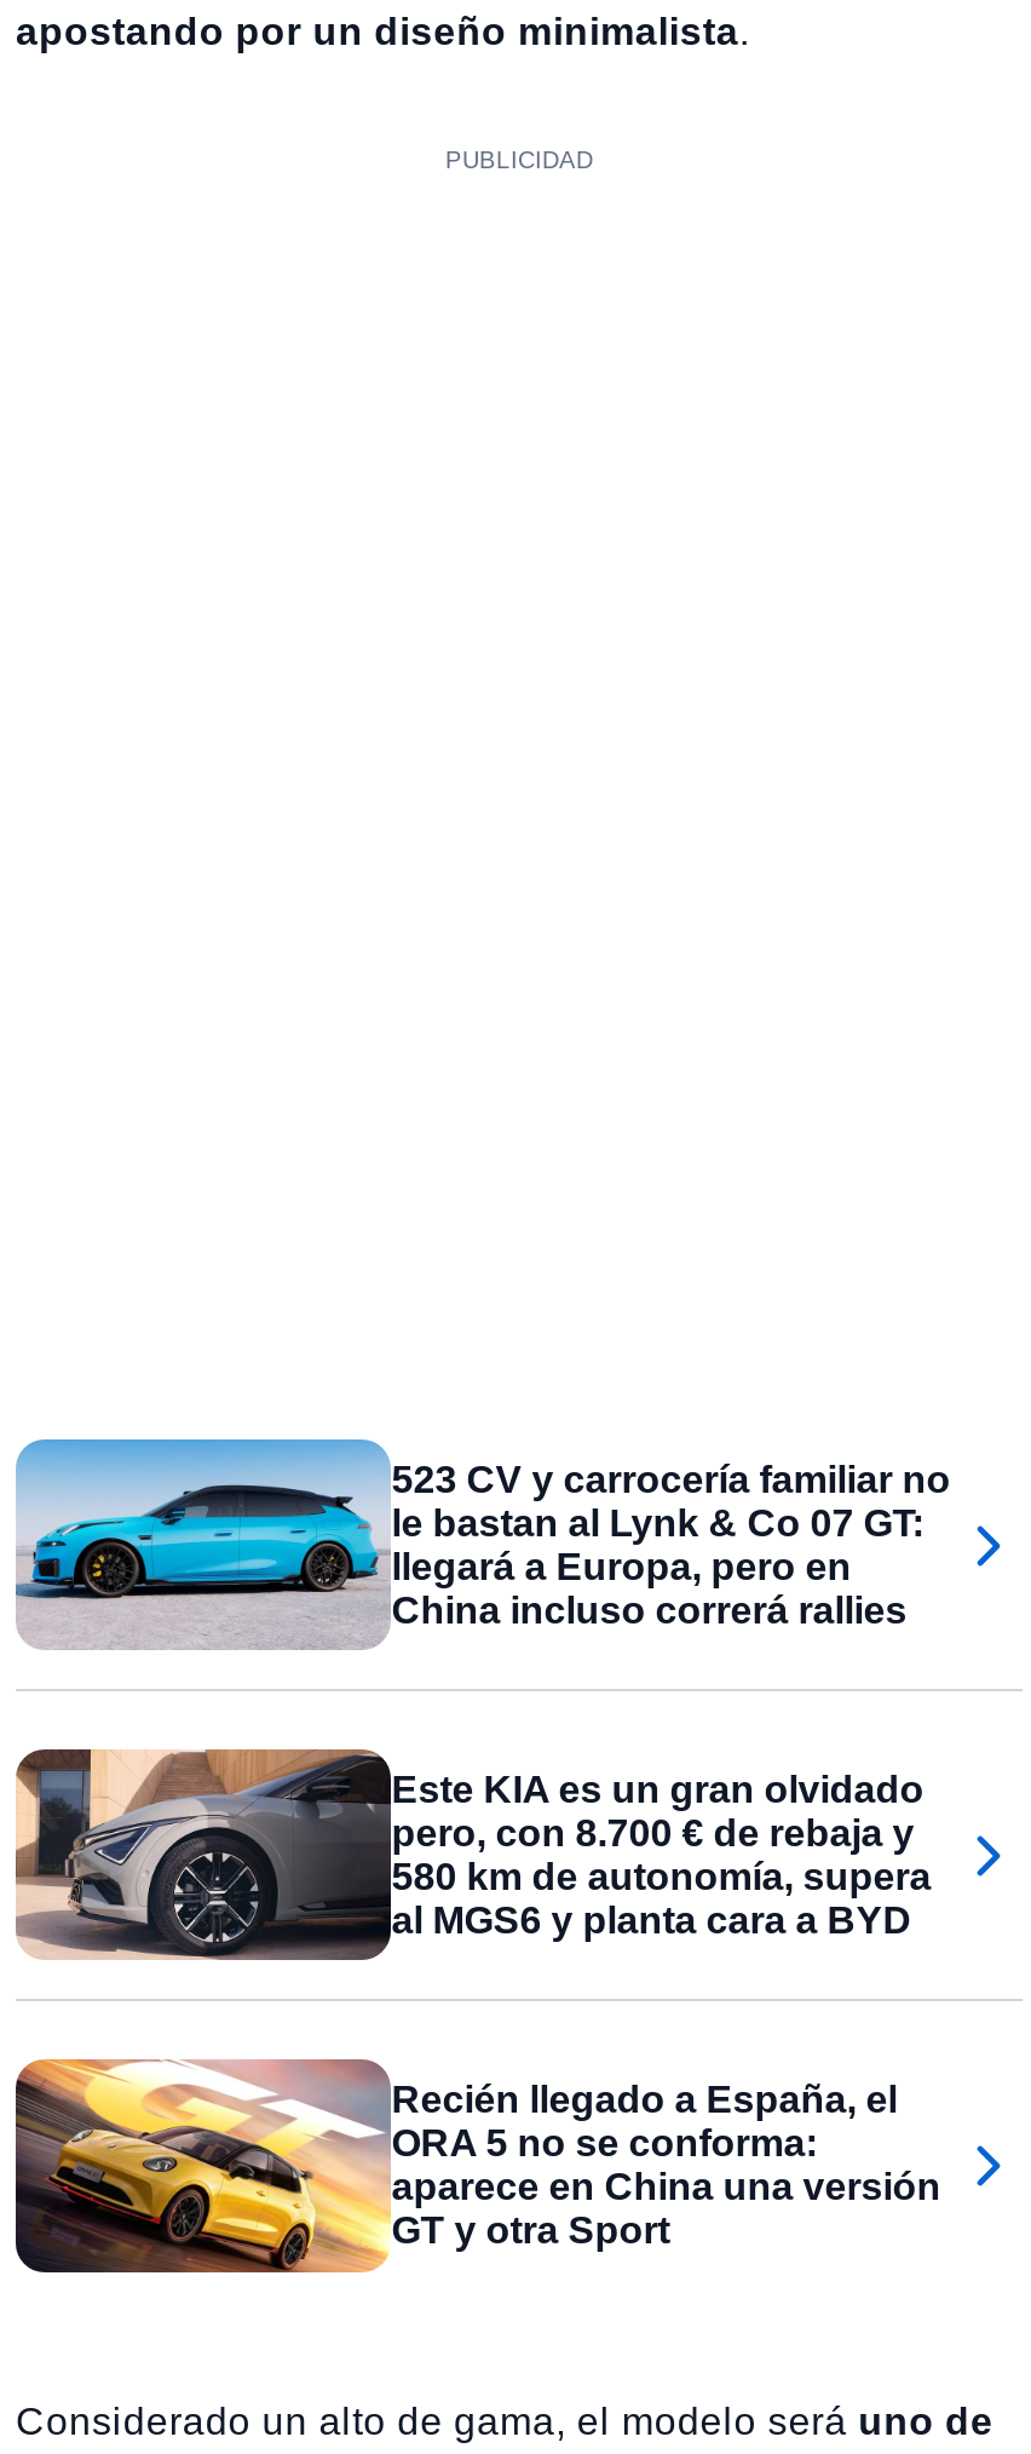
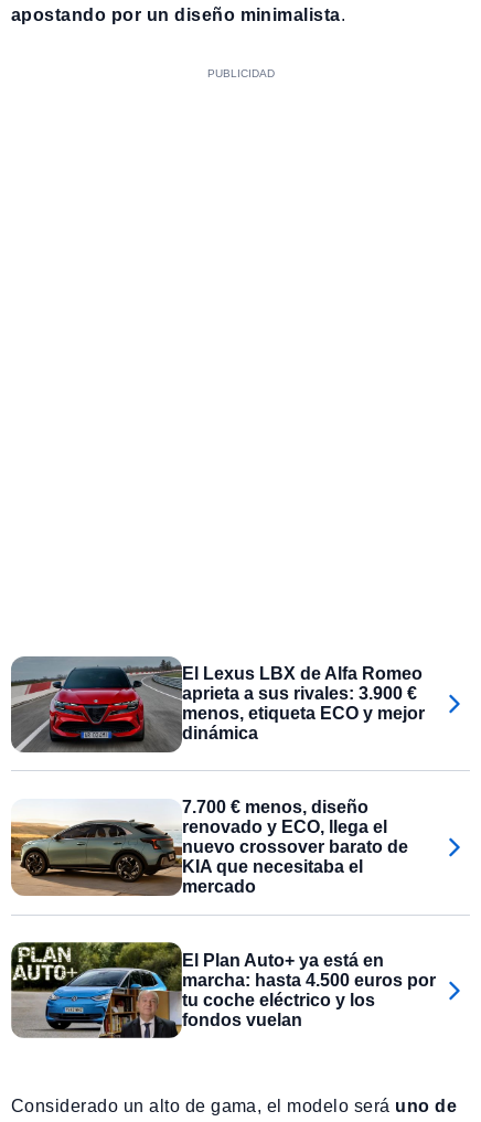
[16,1437,950,1645] [image] | 523 CV y carrocería familiar no | le bastan al Lynk & Co 07 GT: | llegará a Europa, pero en | China incluso correrá rallies -> [10,656,425,752] [image] | El Lexus LBX de Alfa Romeo | aprieta a sus rivales: 3.900 € | menos, etiqueta ECO y mejor | dinámica
[13,1747,931,1960] [image] | Este KIA es un gran olvidado | pero, con 8.700 € de rebaja y | 580 km de autonomía, supera | al MGS6 y planta cara a BYD -> [10,798,408,896] [image] | 7.700 € menos, diseño | renovado y ECO, llega el | nuevo crossover barato de | KIA que necesitaba el | mercado
[16,2057,941,2275] [image] | Recién llegado a España, el | ORA 5 no se conforma: | aparece en China una versión | GT y otra Sport -> [11,941,436,1039] [image] | El Plan Auto+ ya está en | marcha: hasta 4.500 euros por | tu coche eléctrico y los | fondos vuelan

